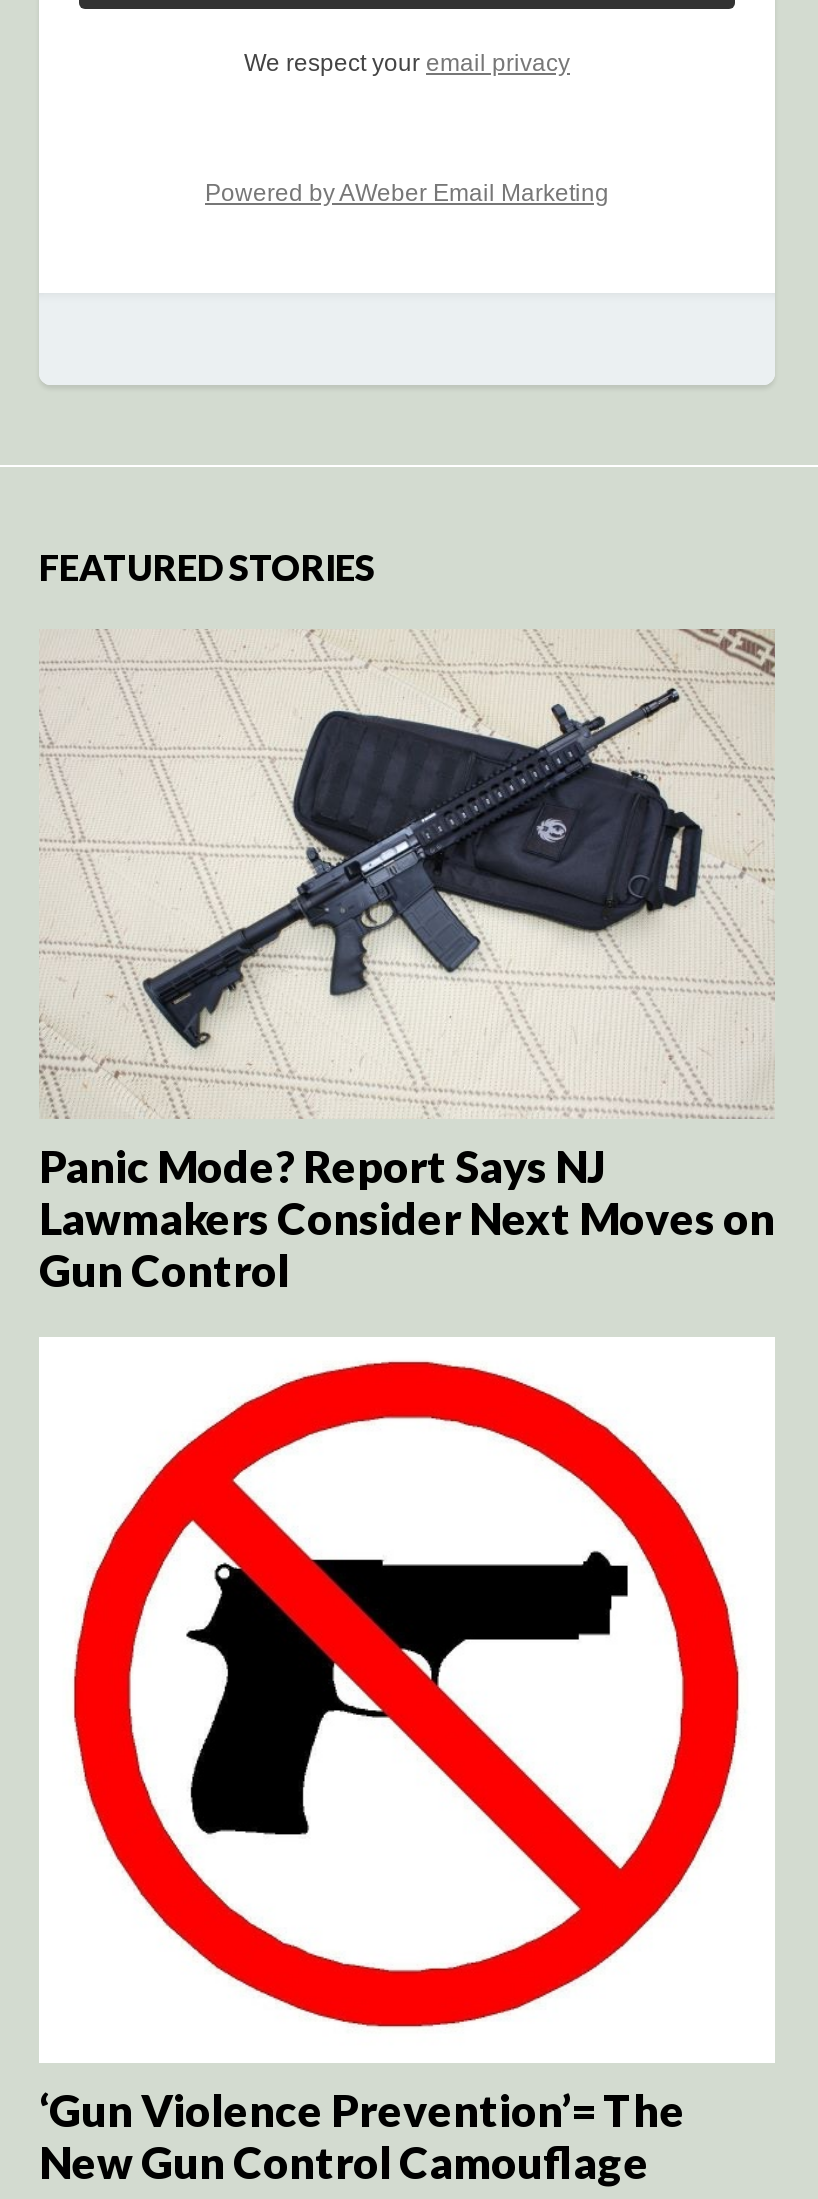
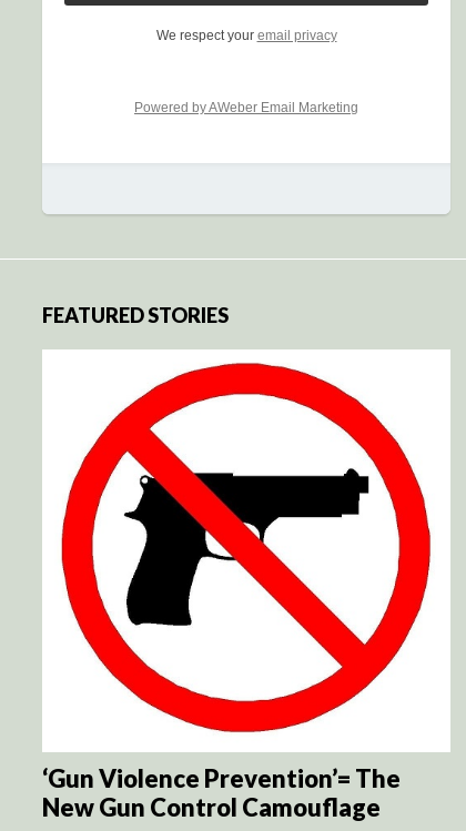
[39,628,777,1298] [image] | Panic Mode? Report Says NJ | Lawmakers Consider Next Moves on | Gun Control -> none

